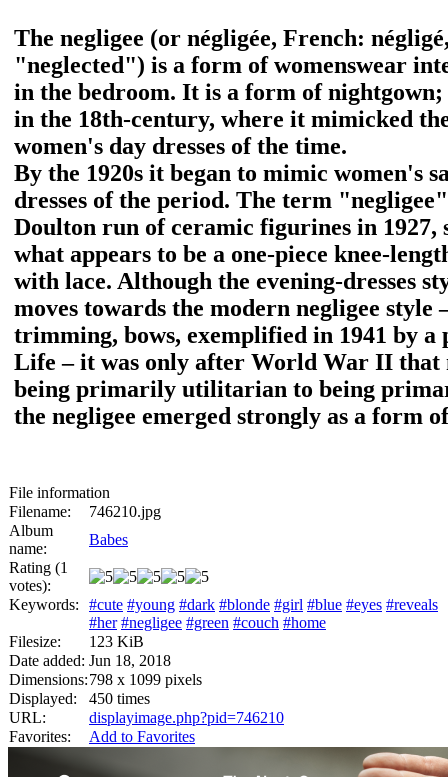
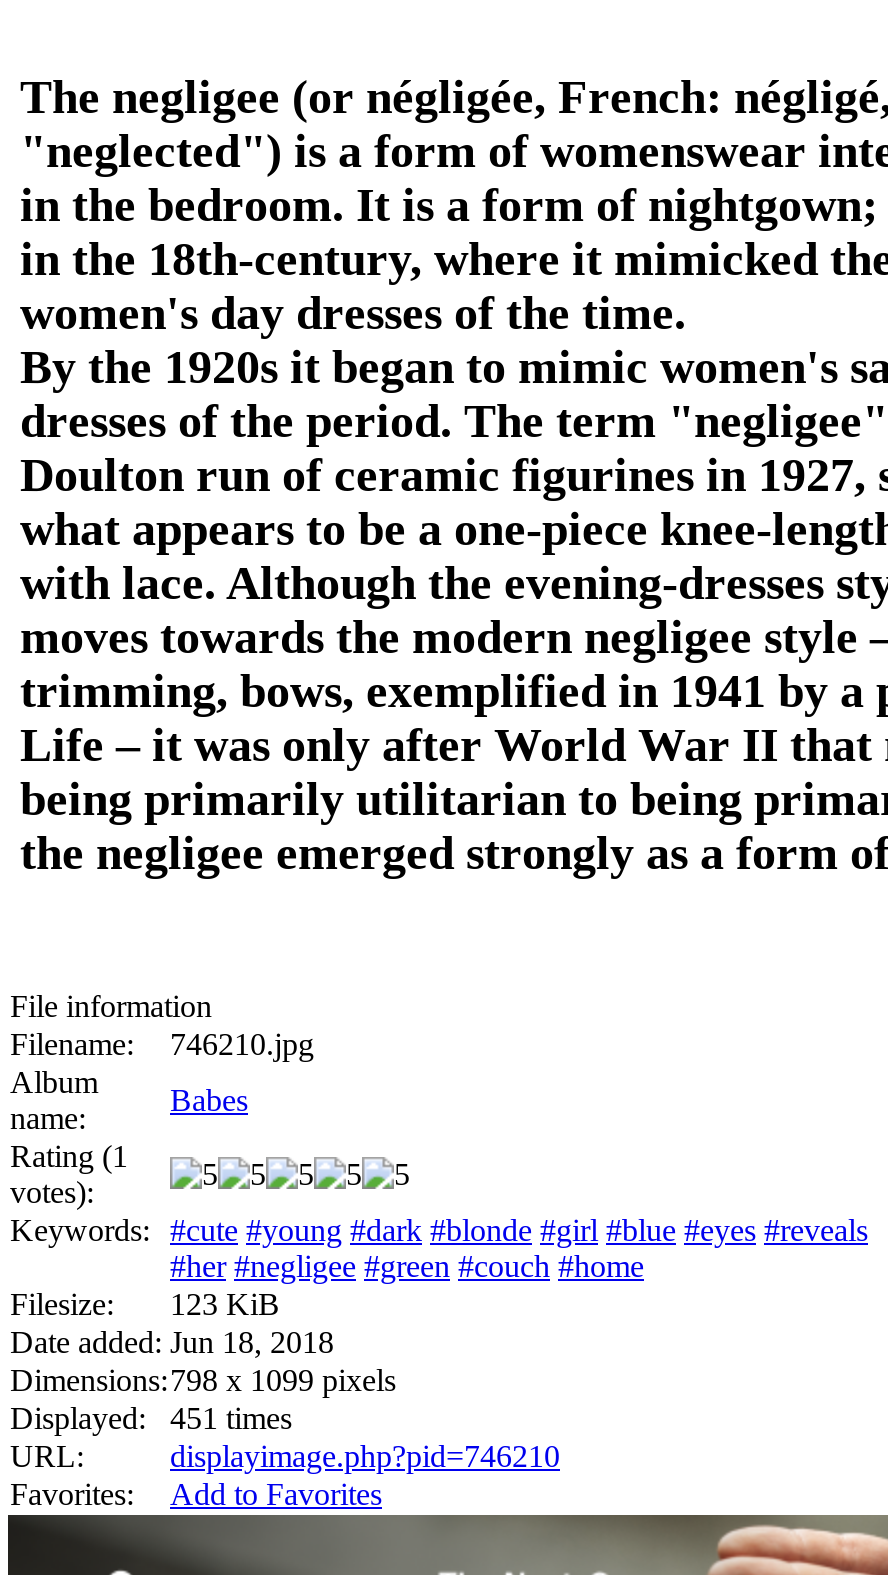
[9,690,150,707] Displayed: 450 times -> [10,1401,292,1435] Displayed: 451 times

